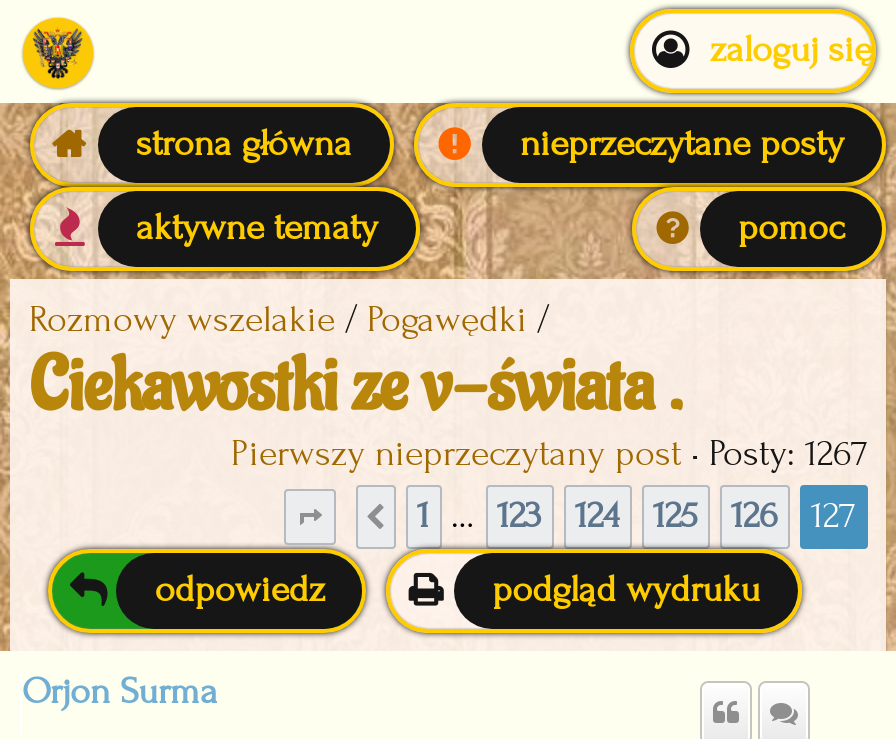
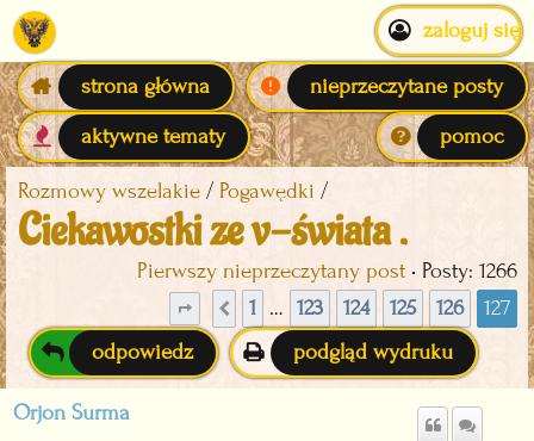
[231,432,867,474] Pierwszy nieprzeczytany post • Posty: 1267 -> [136,258,517,283] Pierwszy nieprzeczytany post • Posty: 1266

